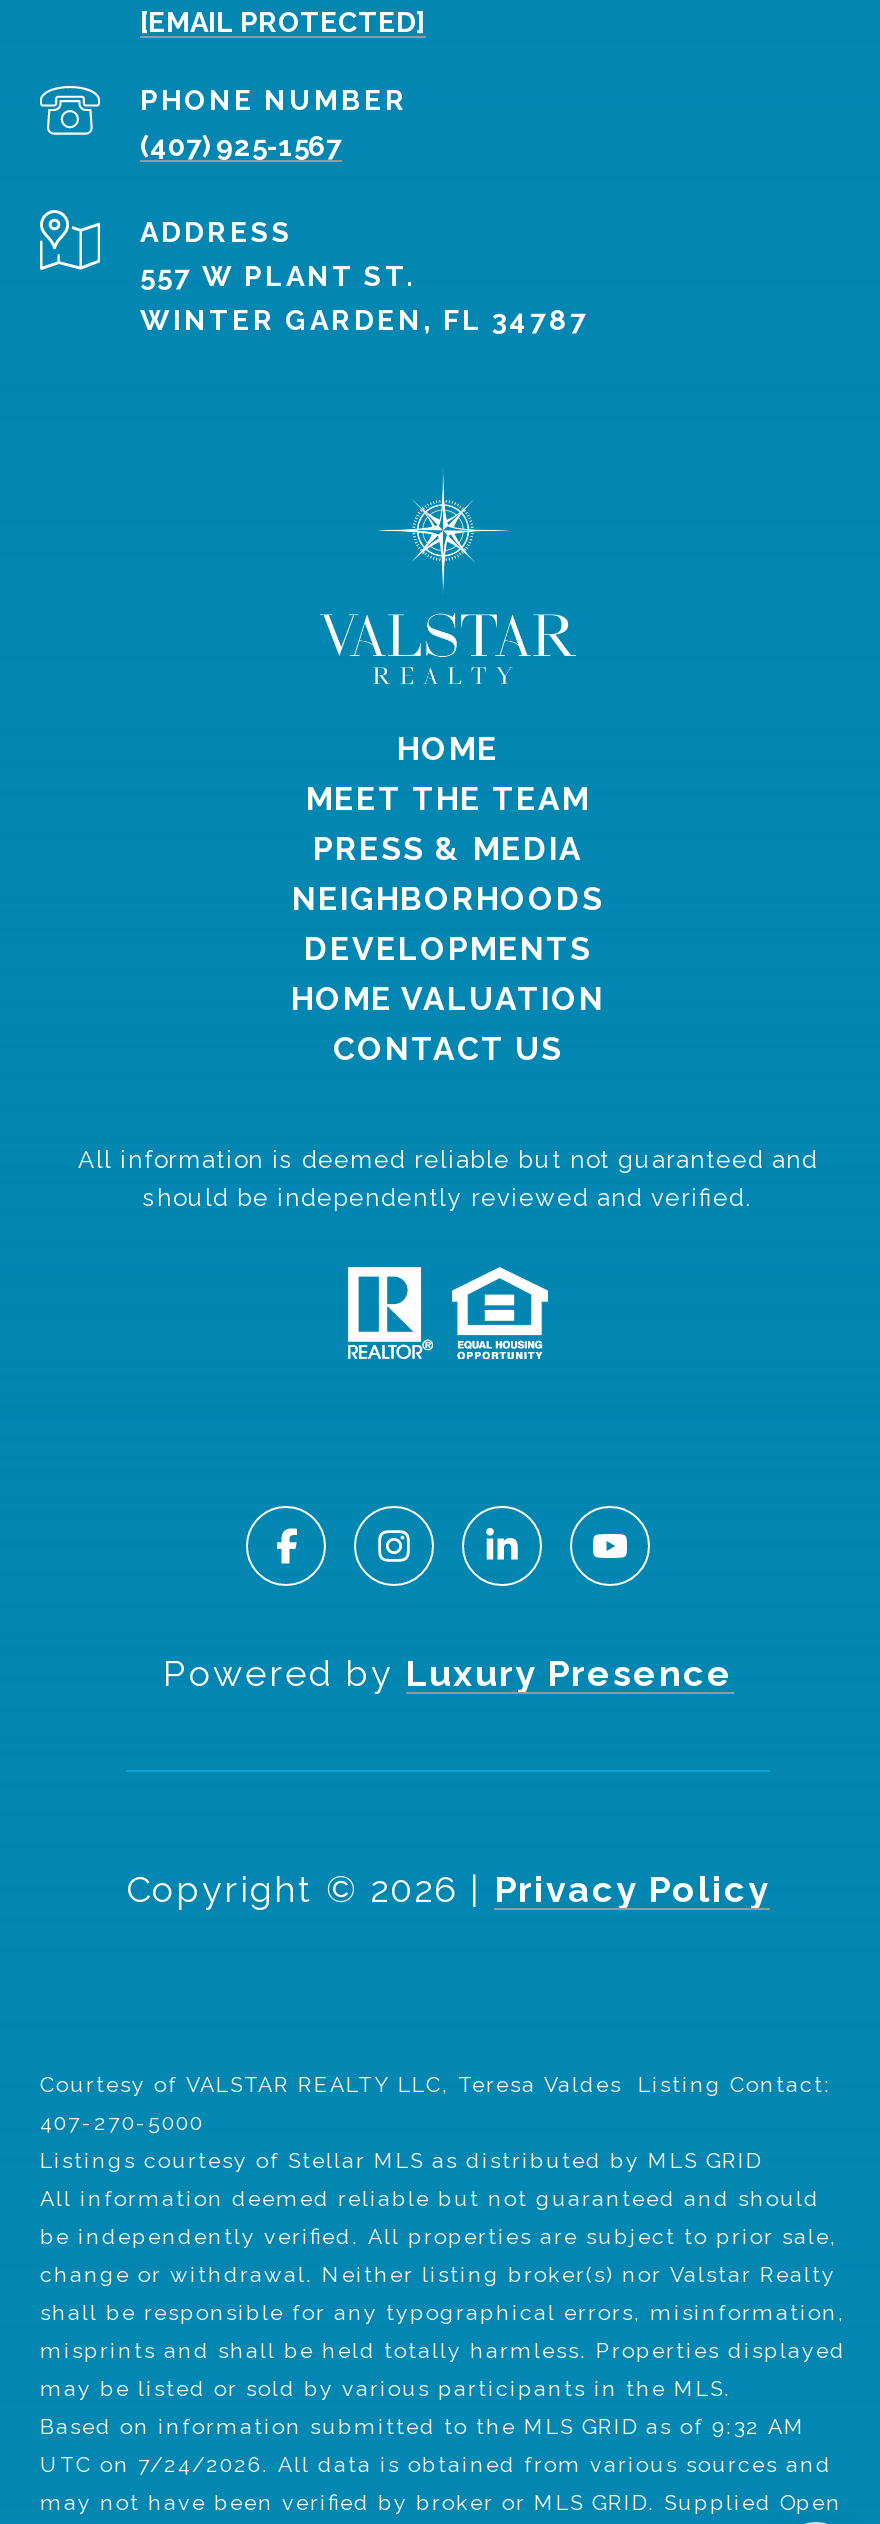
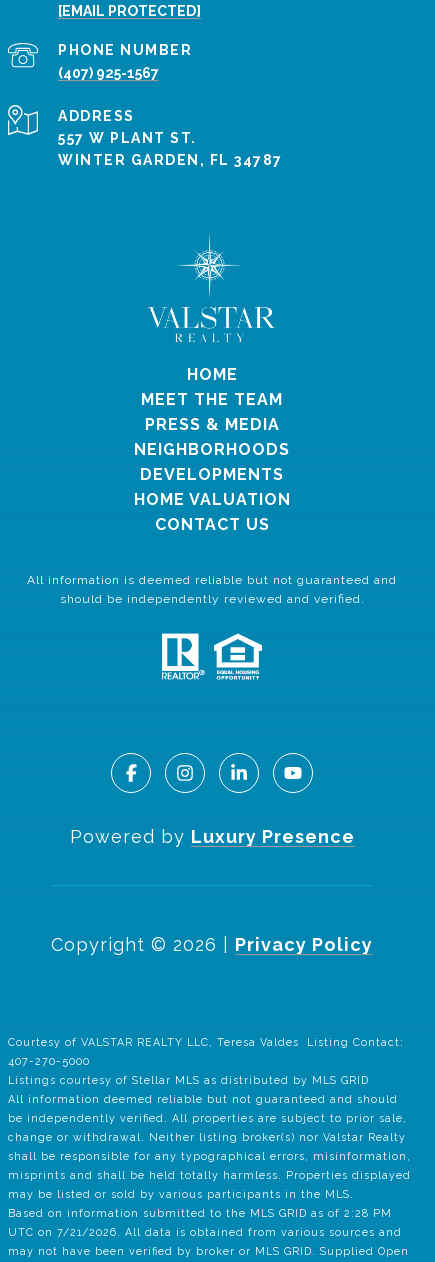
[40,2414,806,2438] Based on information submitted to the MLS GRID as of 9:32 AM -> [8,1207,392,1219] Based on information submitted to the MLS GRID as of 2:28 PM
[40,2452,832,2476] UTC on 7/24/2026. All data is obtained from various sources and -> [8,1226,402,1238] UTC on 7/21/2026. All data is obtained from various sources and

